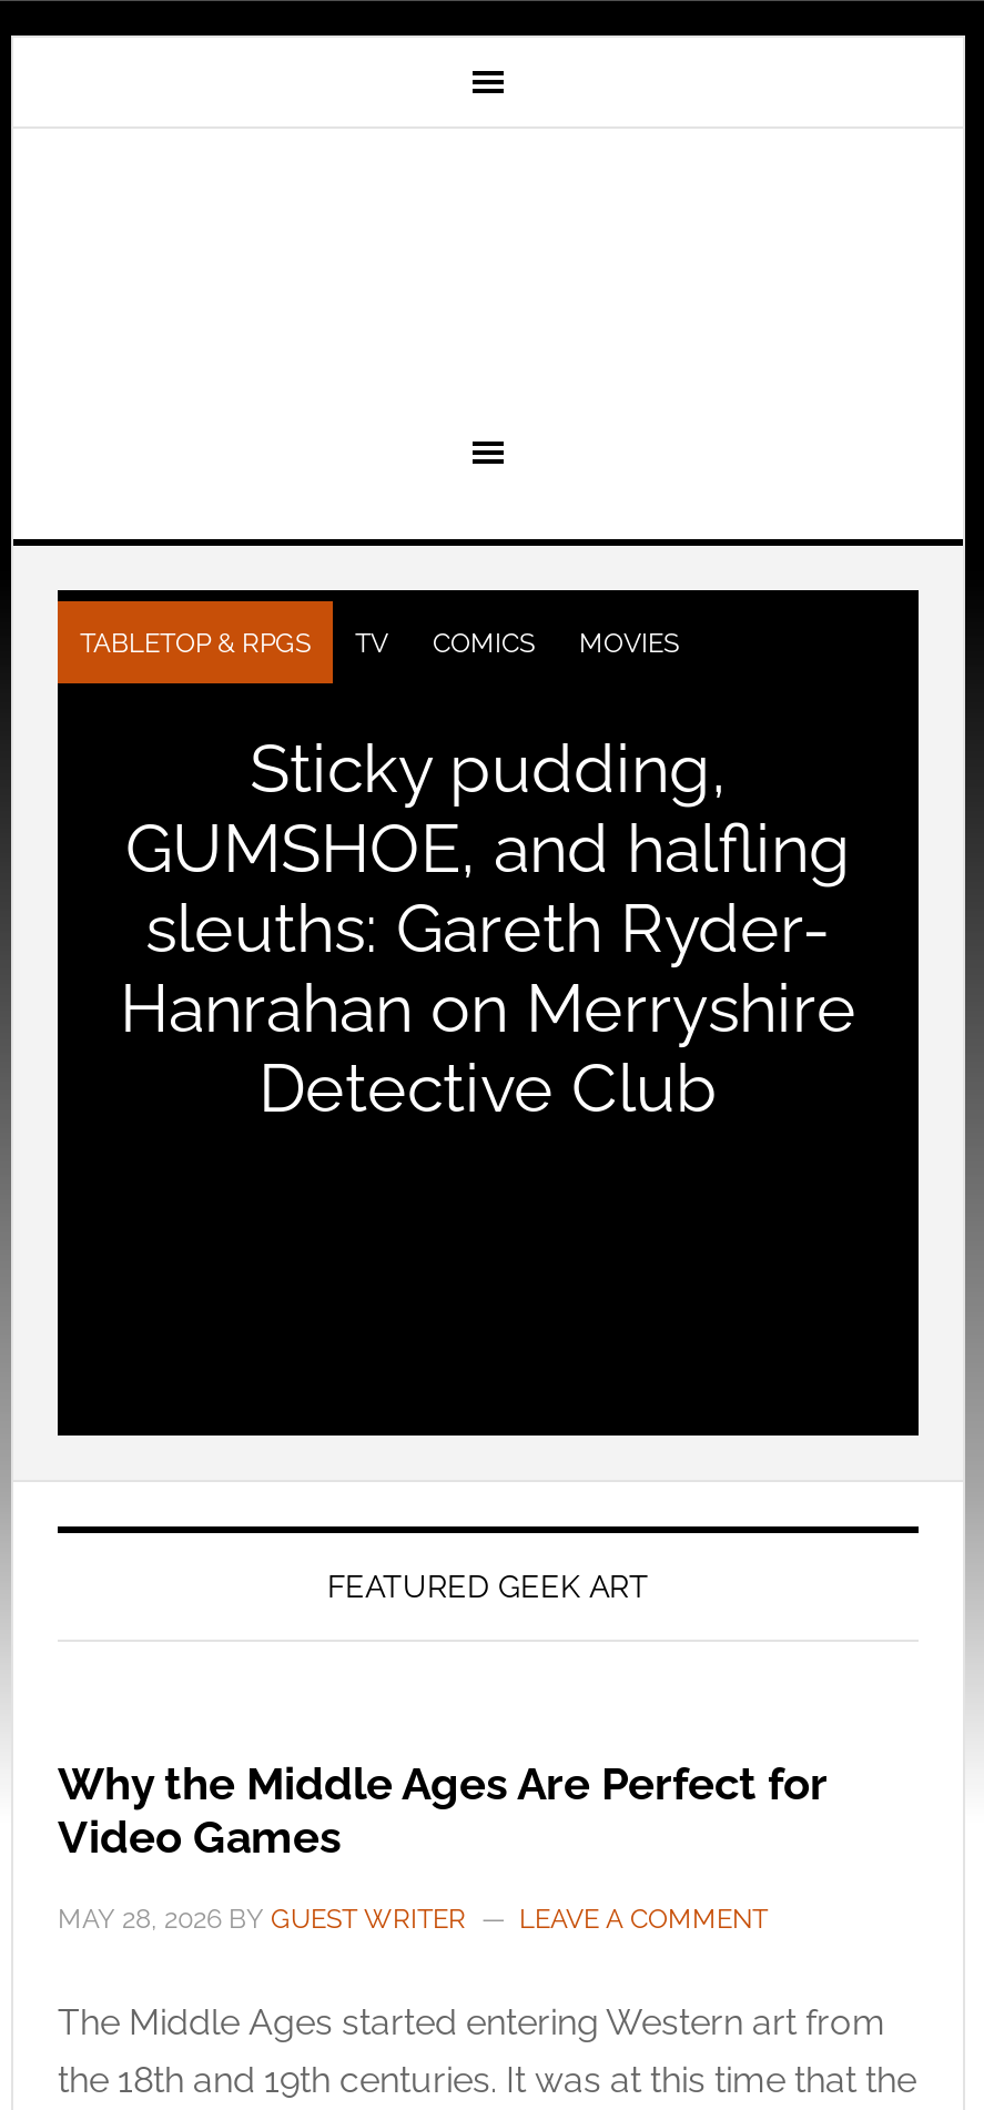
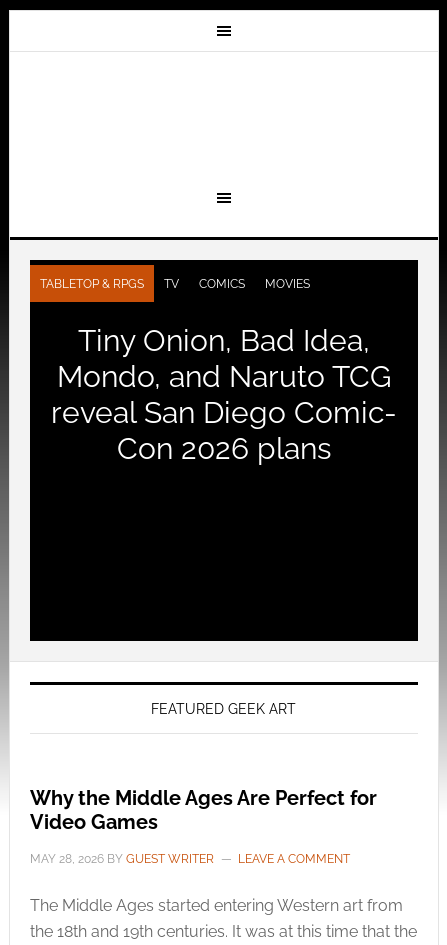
[120,730,856,1127] Sticky pudding, | GUMSHOE, and halfling | sleuths: Gareth Ryder- | Hanrahan on Merryshire | Detective Club -> [51,323,397,466] Tiny Onion, Bad Idea, | Mondo, and Naruto TCG | reveal San Diego Comic- | Con 2026 plans

